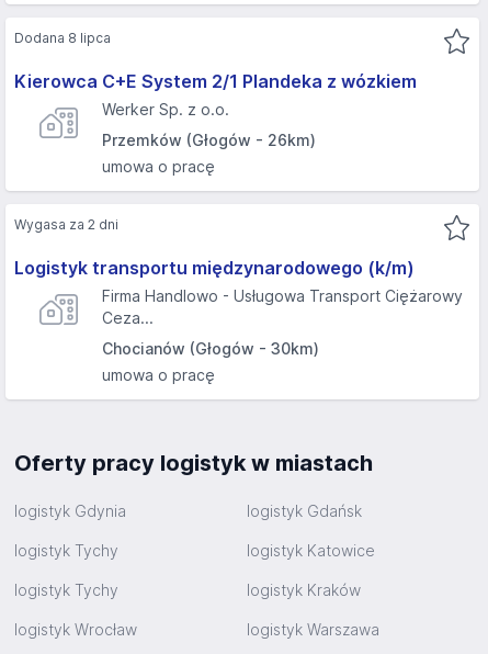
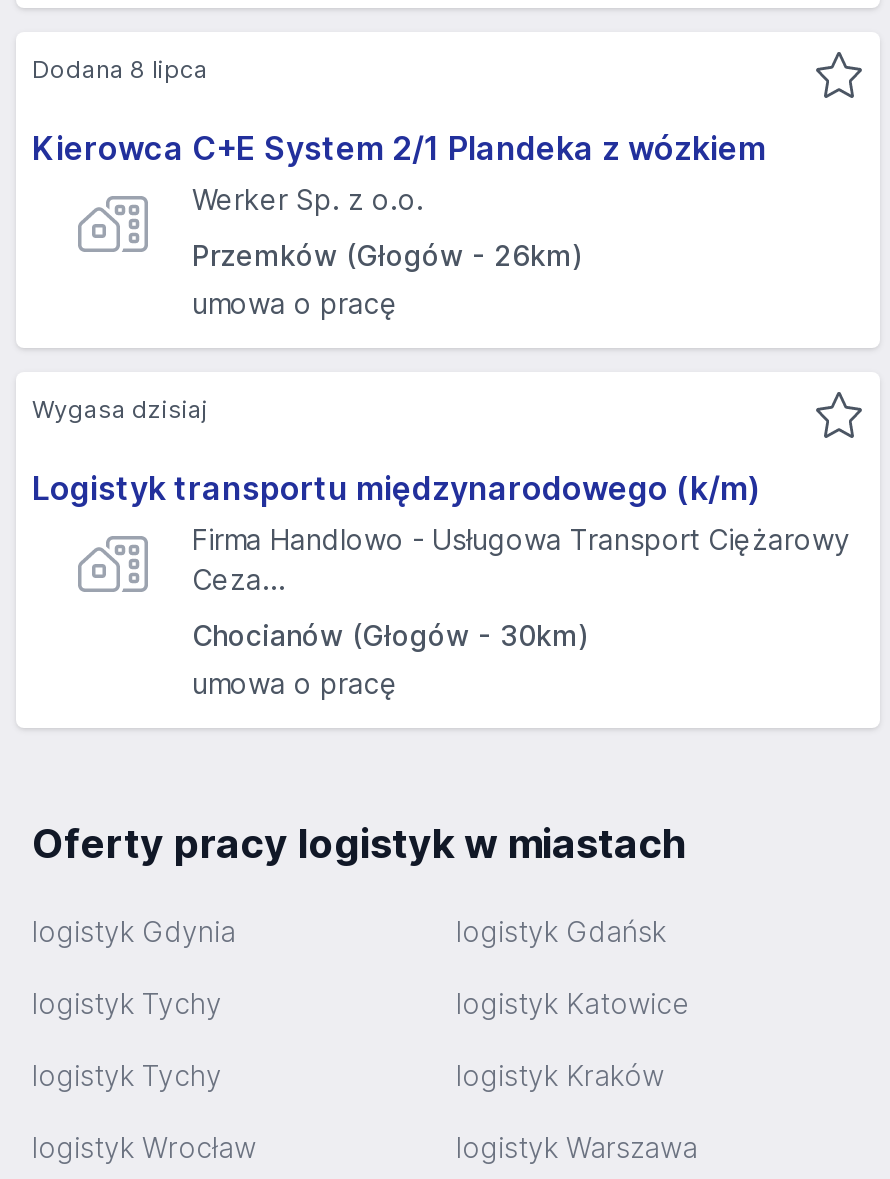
[14,216,118,233] Wygasa za 2 dni -> [32,394,208,424] Wygasa dzisiaj

